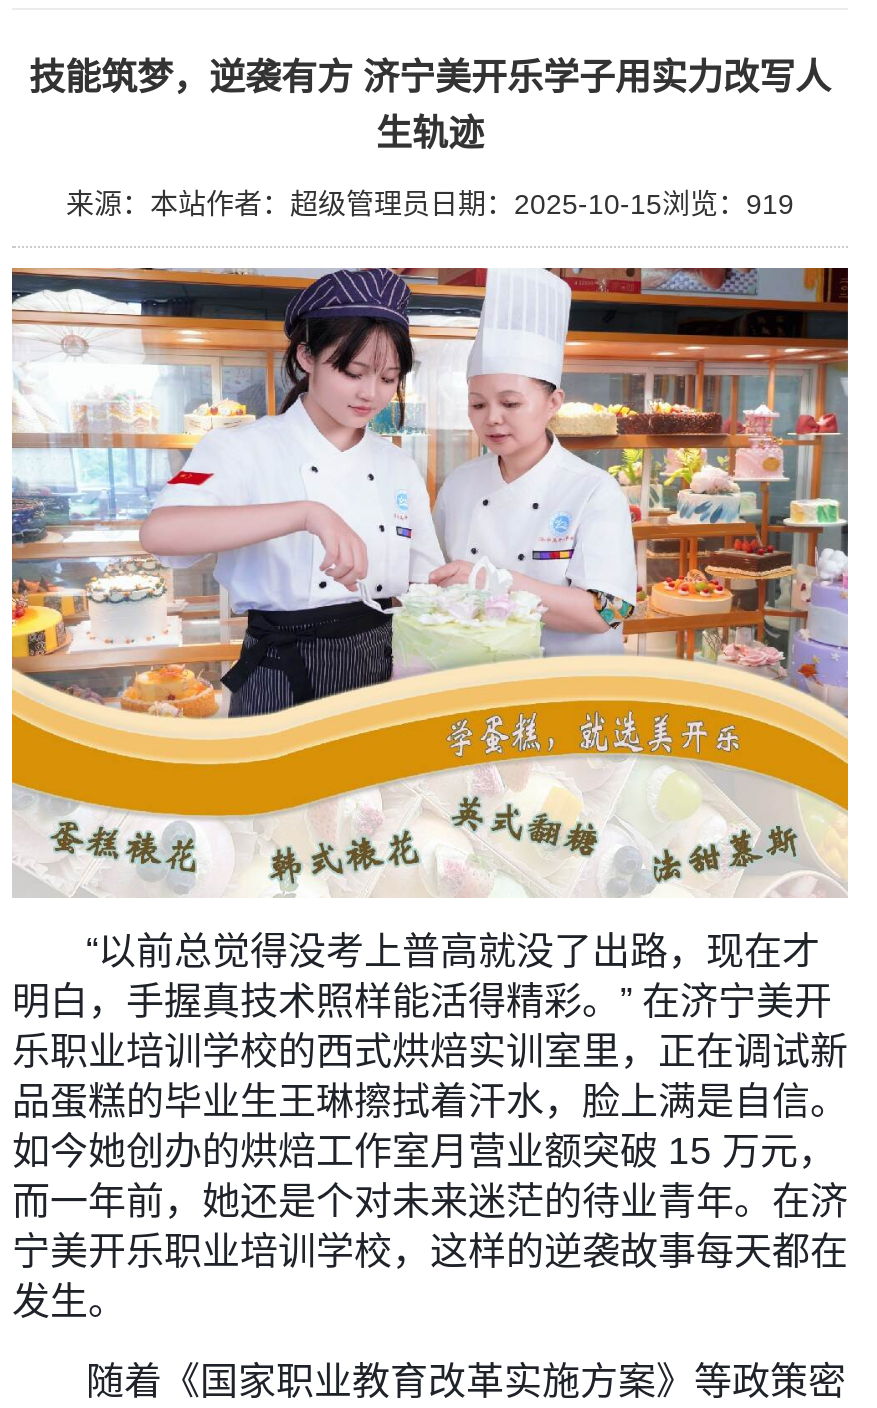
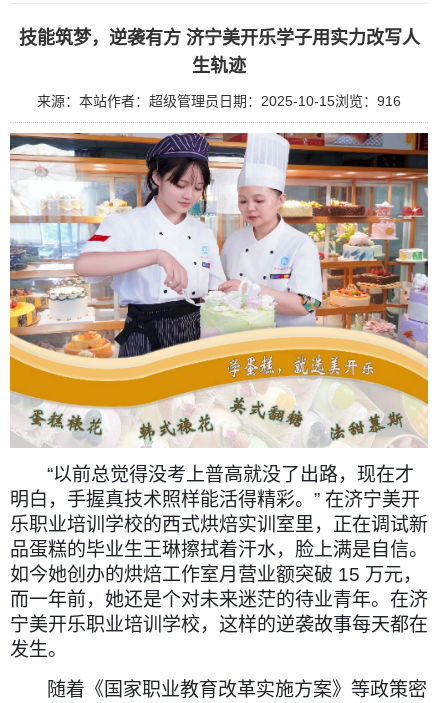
[66,188,794,220] 来源：本站作者：超级管理员日期：2025-10-15浏览：919 -> [37,93,401,109] 来源：本站作者：超级管理员日期：2025-10-15浏览：916

